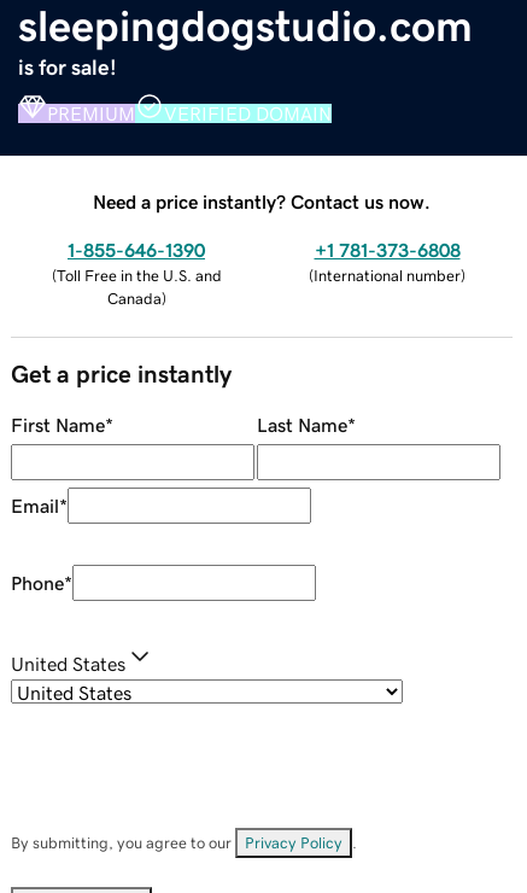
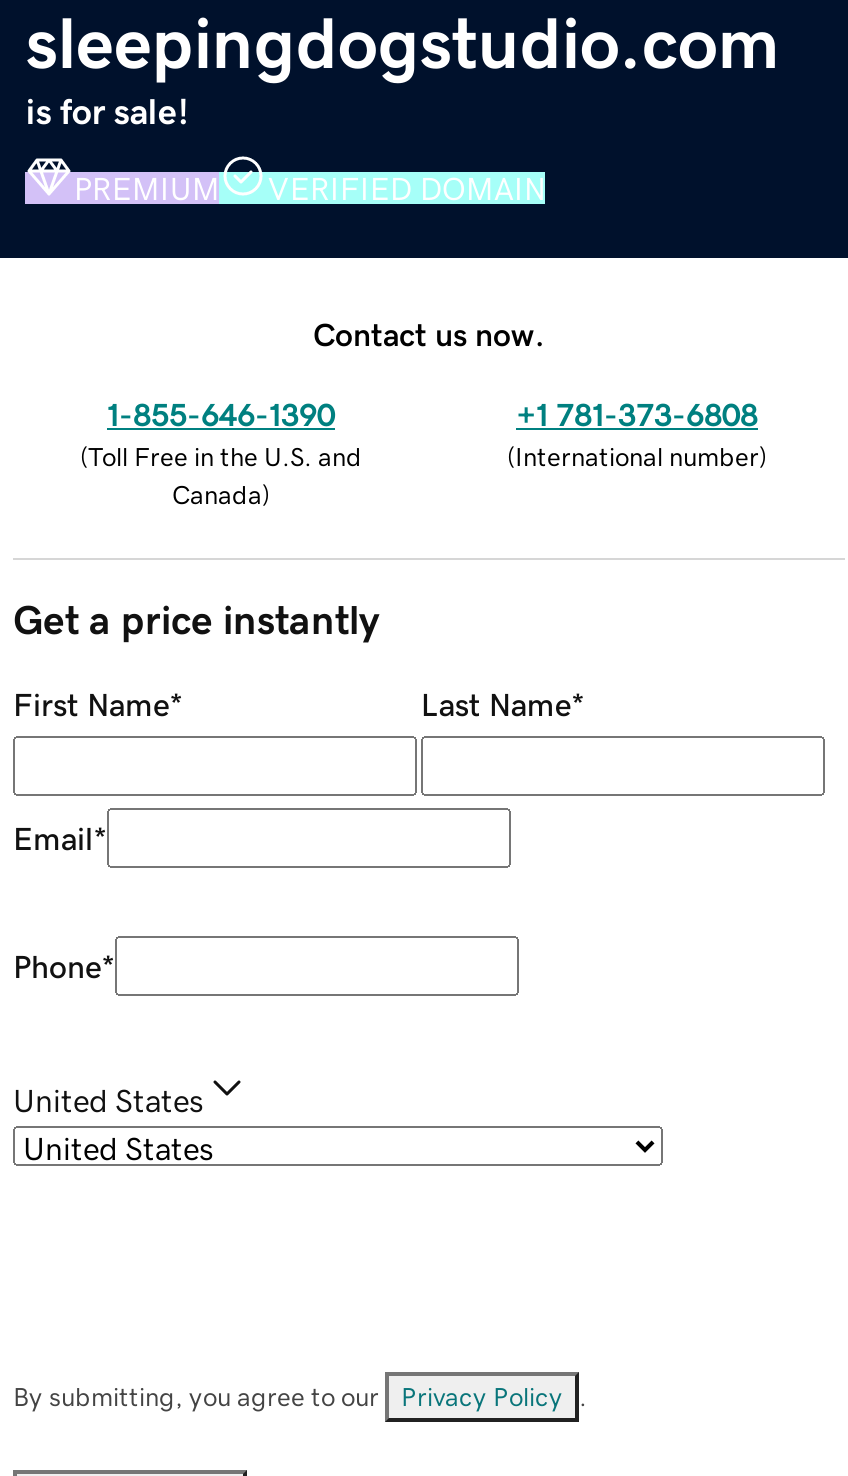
[93,191,431,211] Need a price instantly? Contact us now. -> [313,317,545,349] Contact us now.

